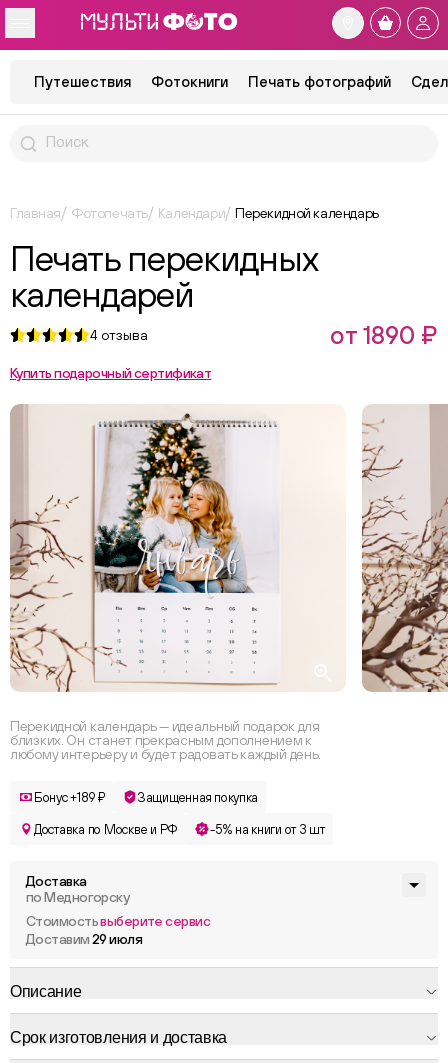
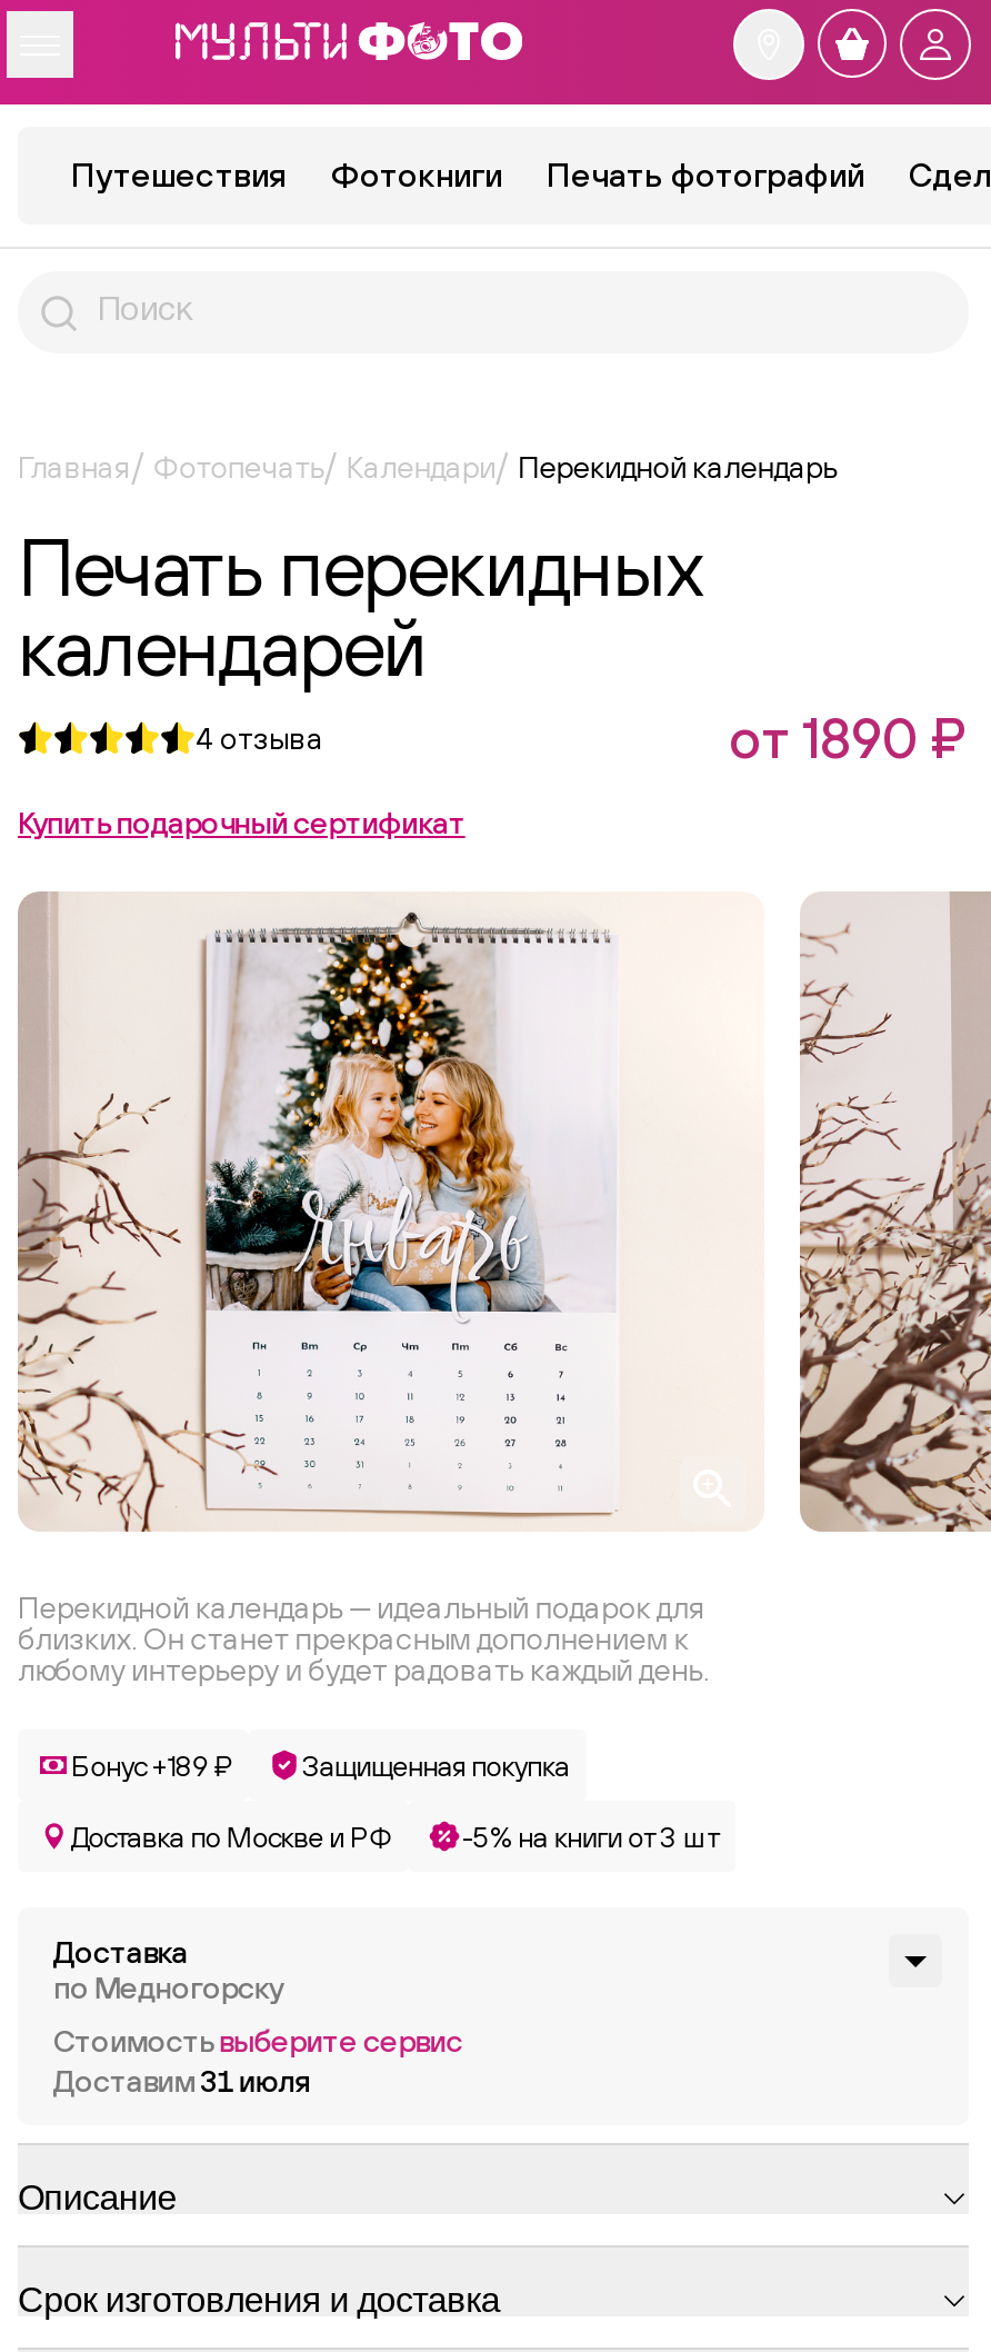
[26,931,142,947] Доставим 29 июля -> [53,2063,311,2099] Доставим 31 июля

